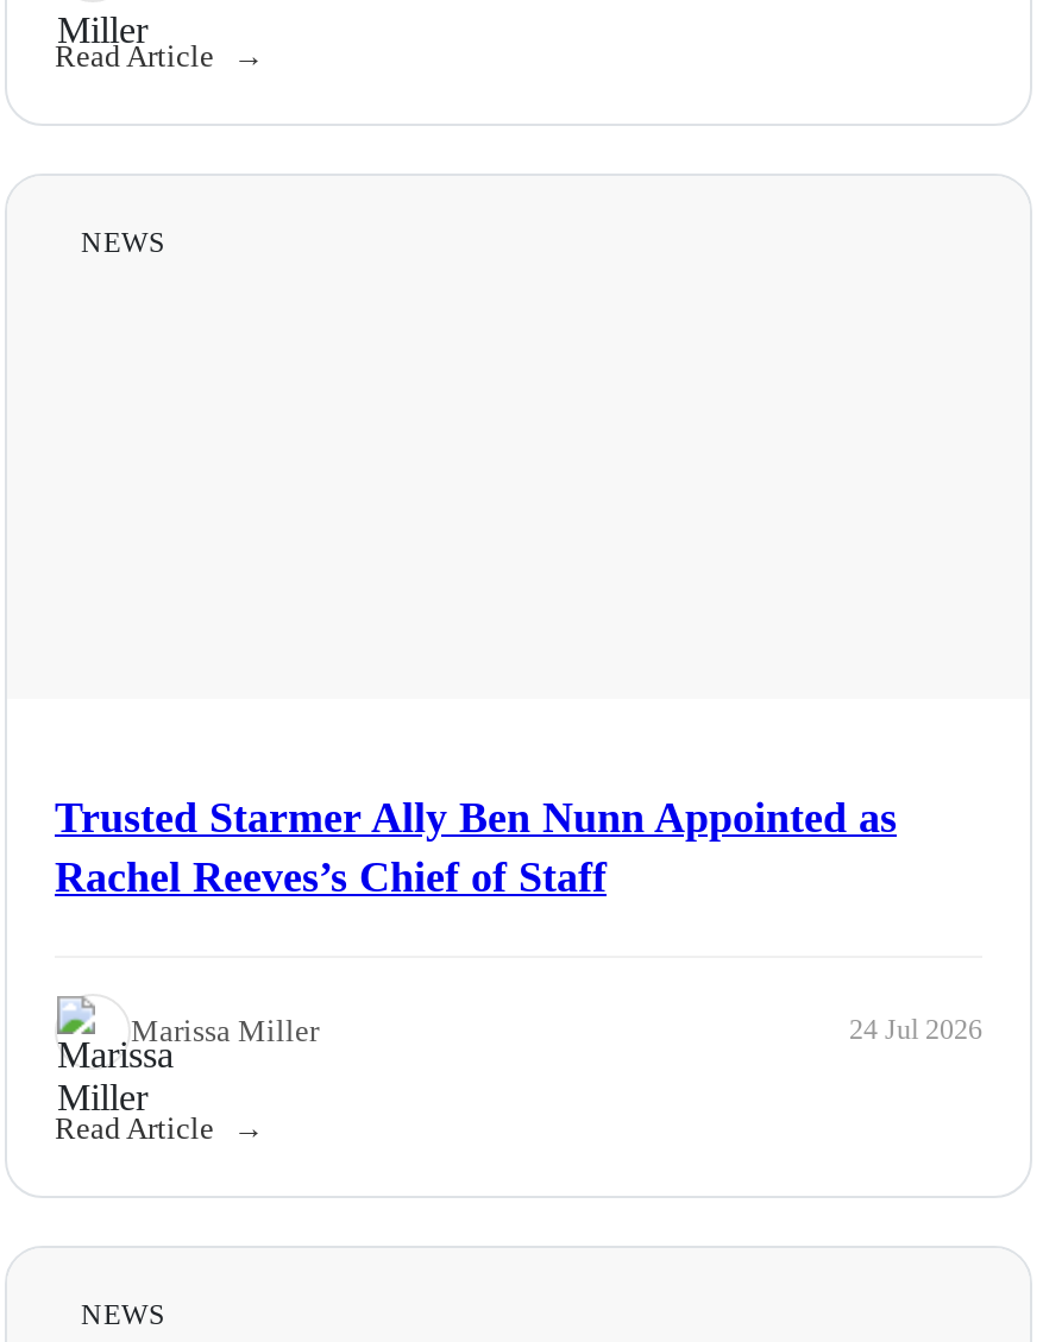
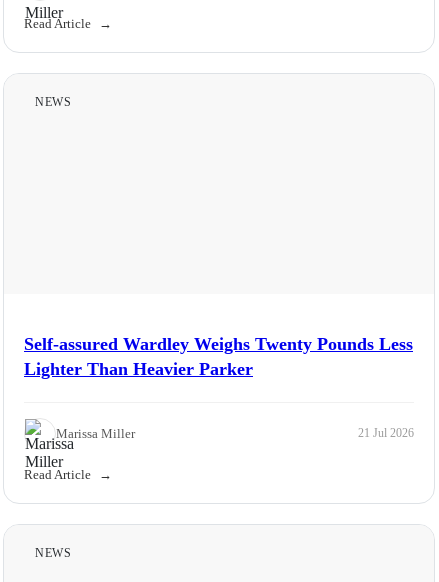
[55,793,897,900] Trusted Starmer Ally Ben Nunn Appointed as | Rachel Reeves’s Chief of Staff -> [24,334,413,379] Self-assured Wardley Weighs Twenty Pounds Less | Lighter Than Heavier Parker
[849,1013,982,1046] 24 Jul 2026 -> [358,426,414,440] 21 Jul 2026

